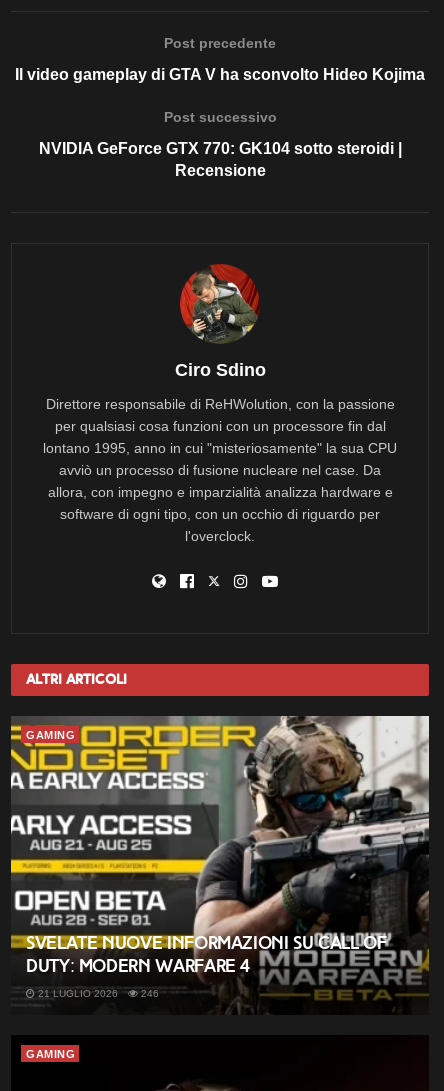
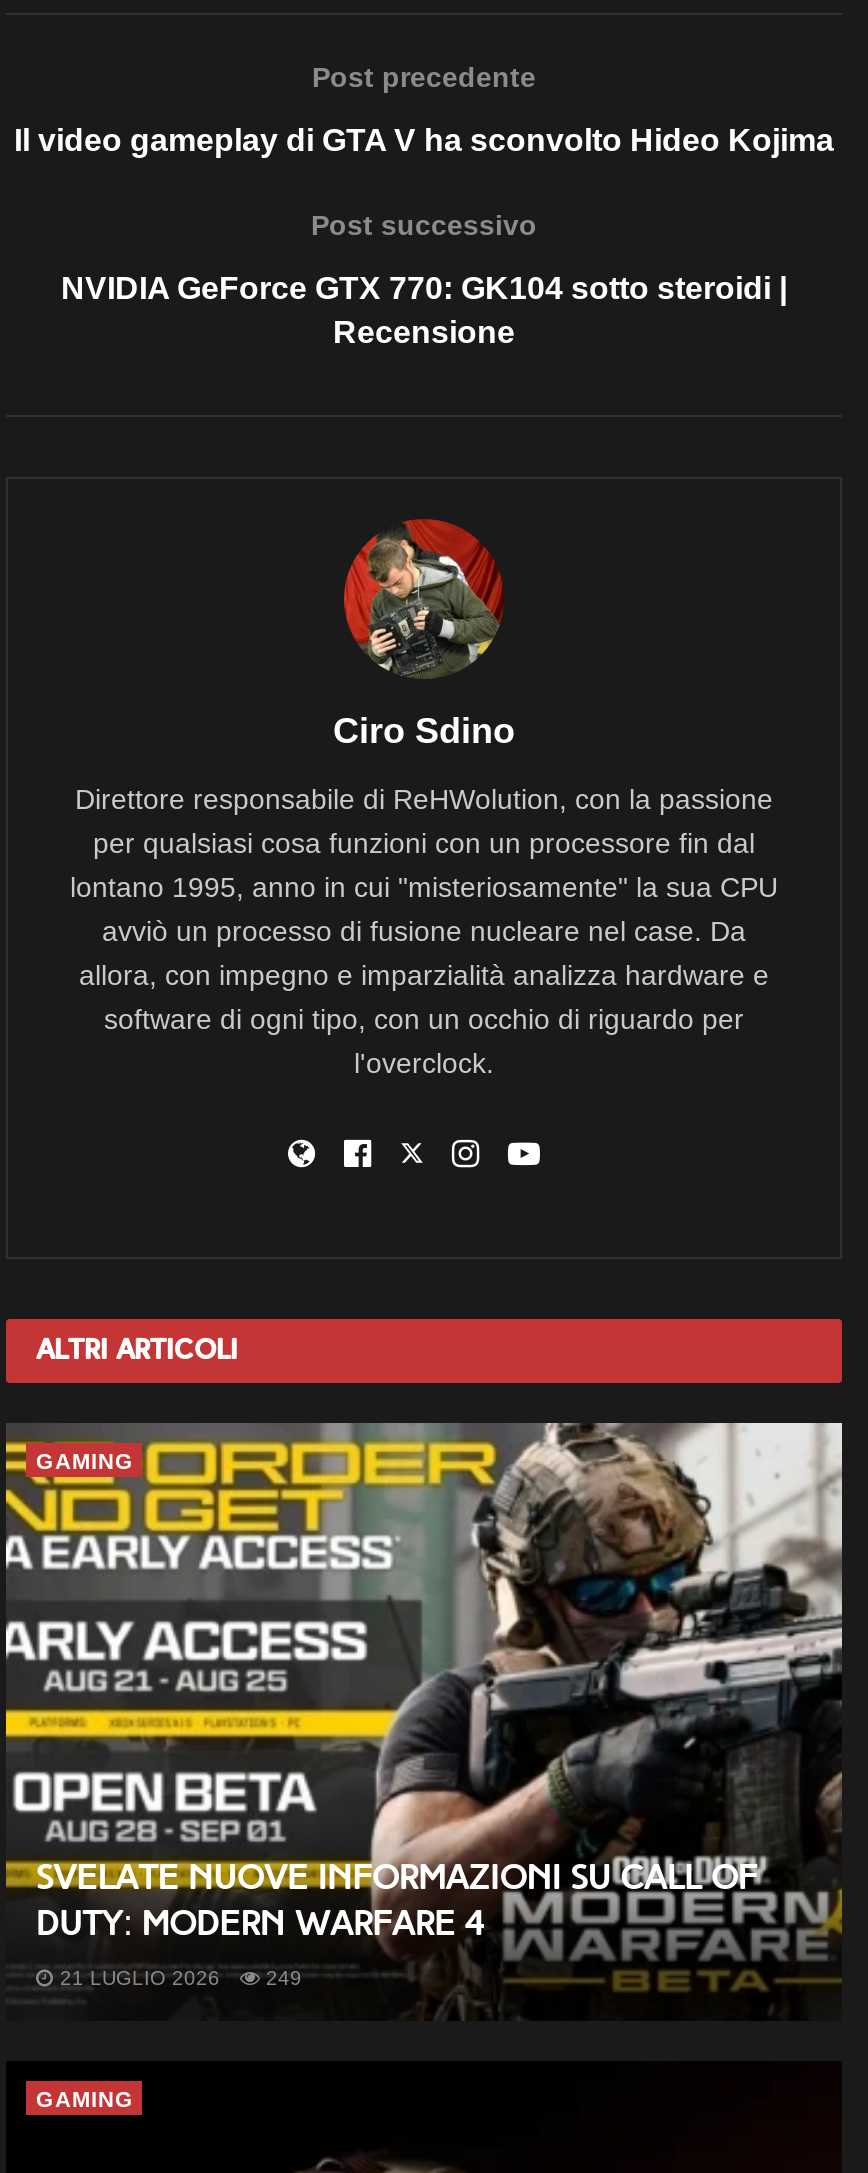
[35,988,159,999] 21 LUGLIO 2026 246 -> [54,1967,302,1989] 21 LUGLIO 2026 249

